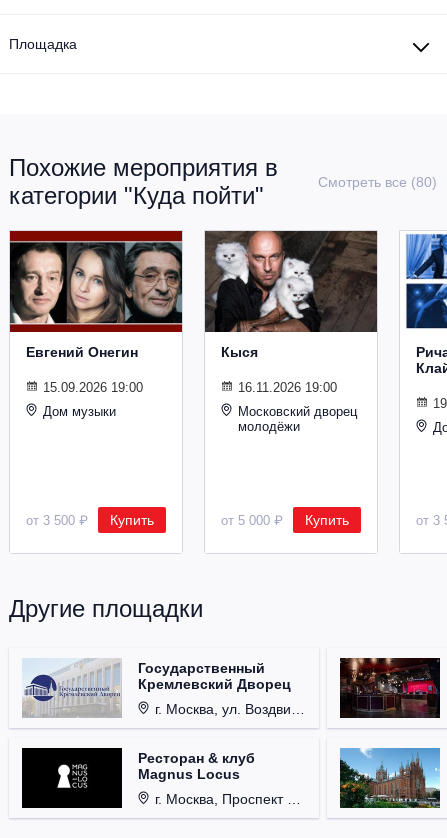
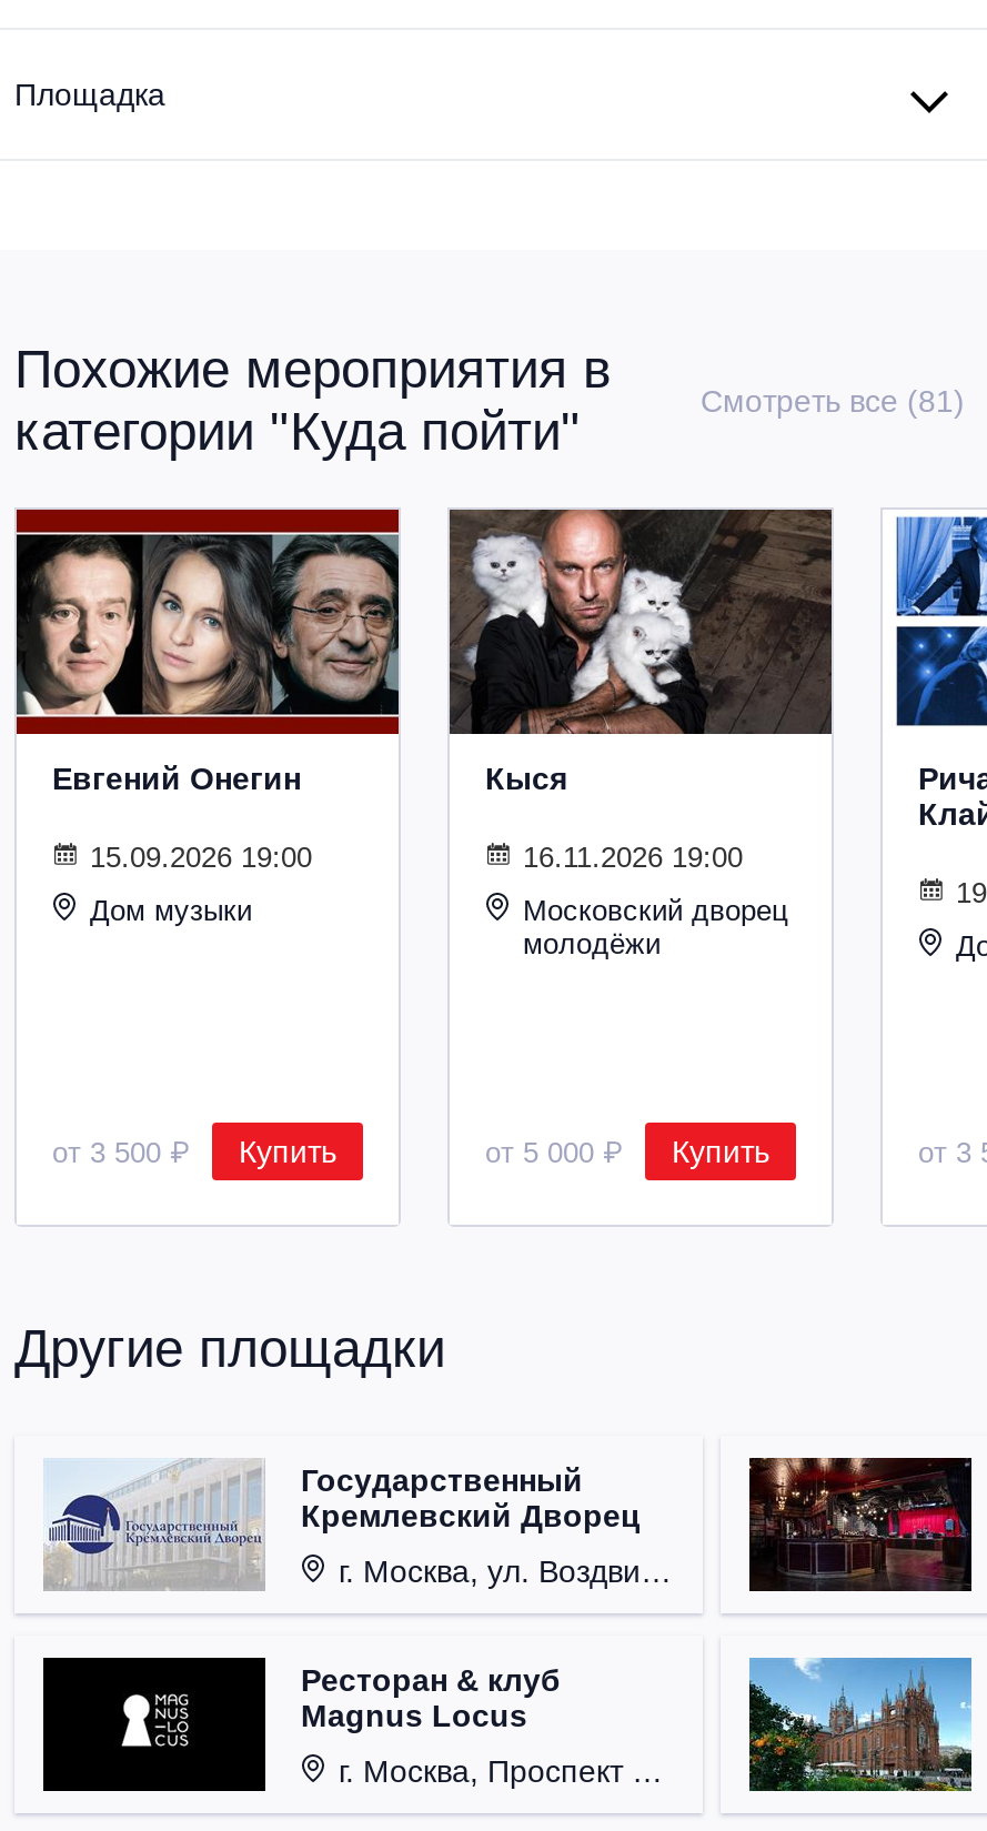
[318,174,437,190] Смотреть все (80) -> [701,383,965,419] Смотреть все (81)

